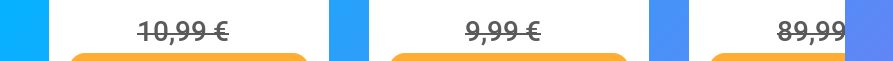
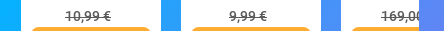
[777,14,869,46] 89,99 € -> [381,7,435,23] 169,00 €

